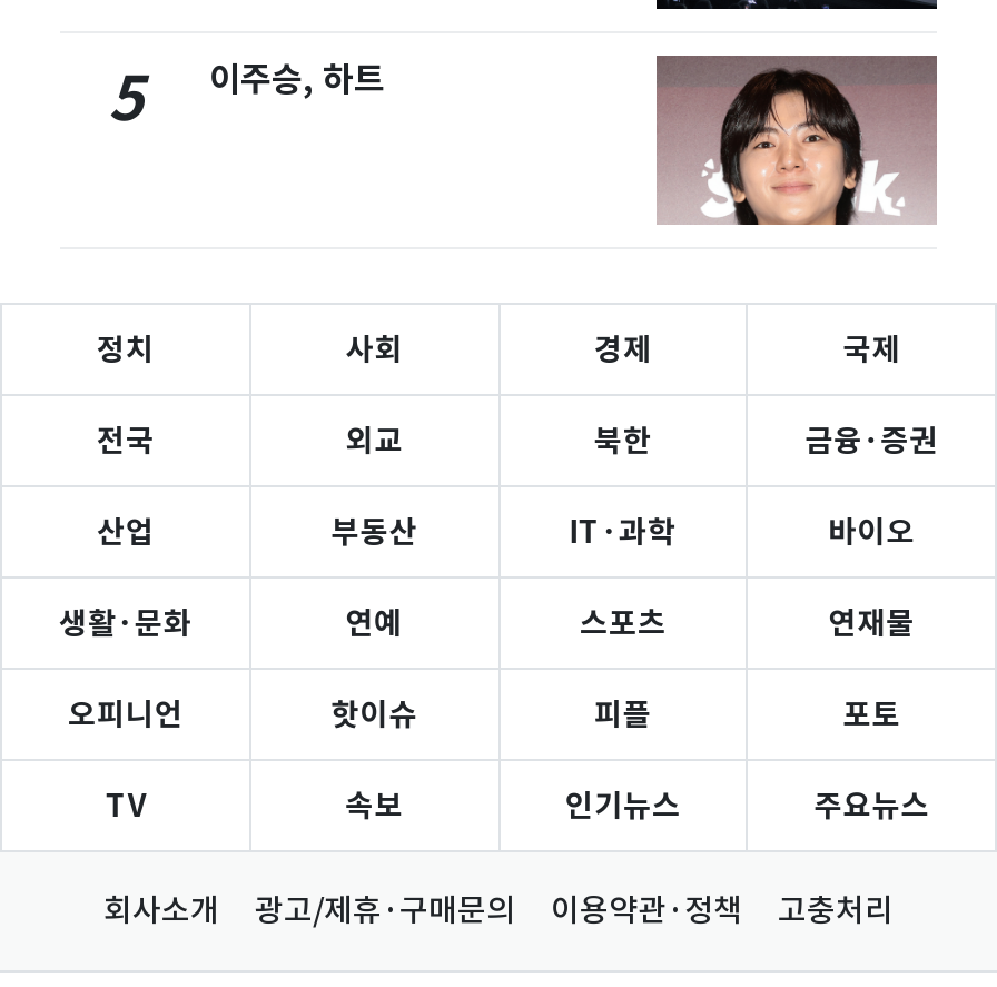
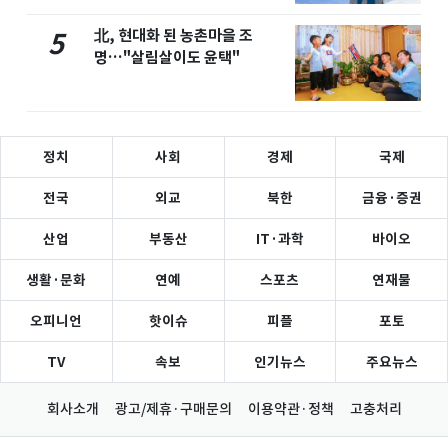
[209,58,385,100] 이주승, 하트 -> [94,26,253,67] 北, 현대화 된 농촌마을 조 | 명…"살림살이도 윤택"
[657,53,937,227] [image] -> [294,24,422,102] [image]

